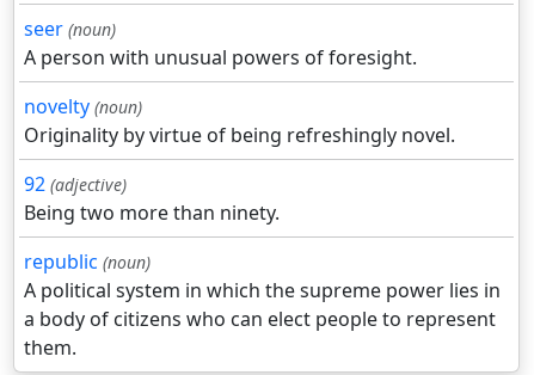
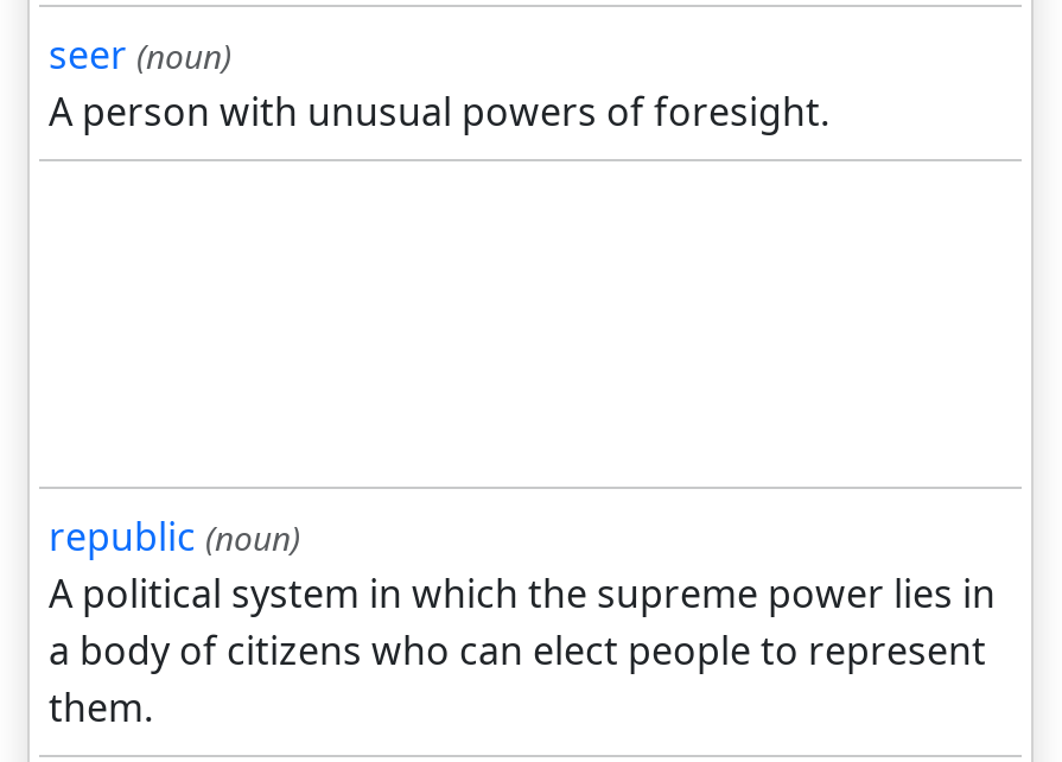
[24,93,455,226] novelty (noun) | Originality by virtue of being refreshingly novel. | 92 (adjective) | Being two more than ninety. -> none

